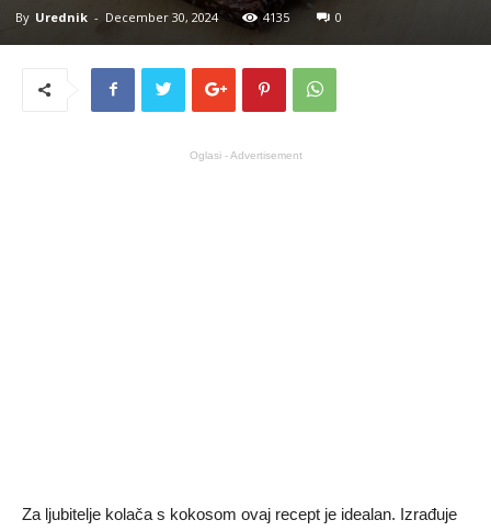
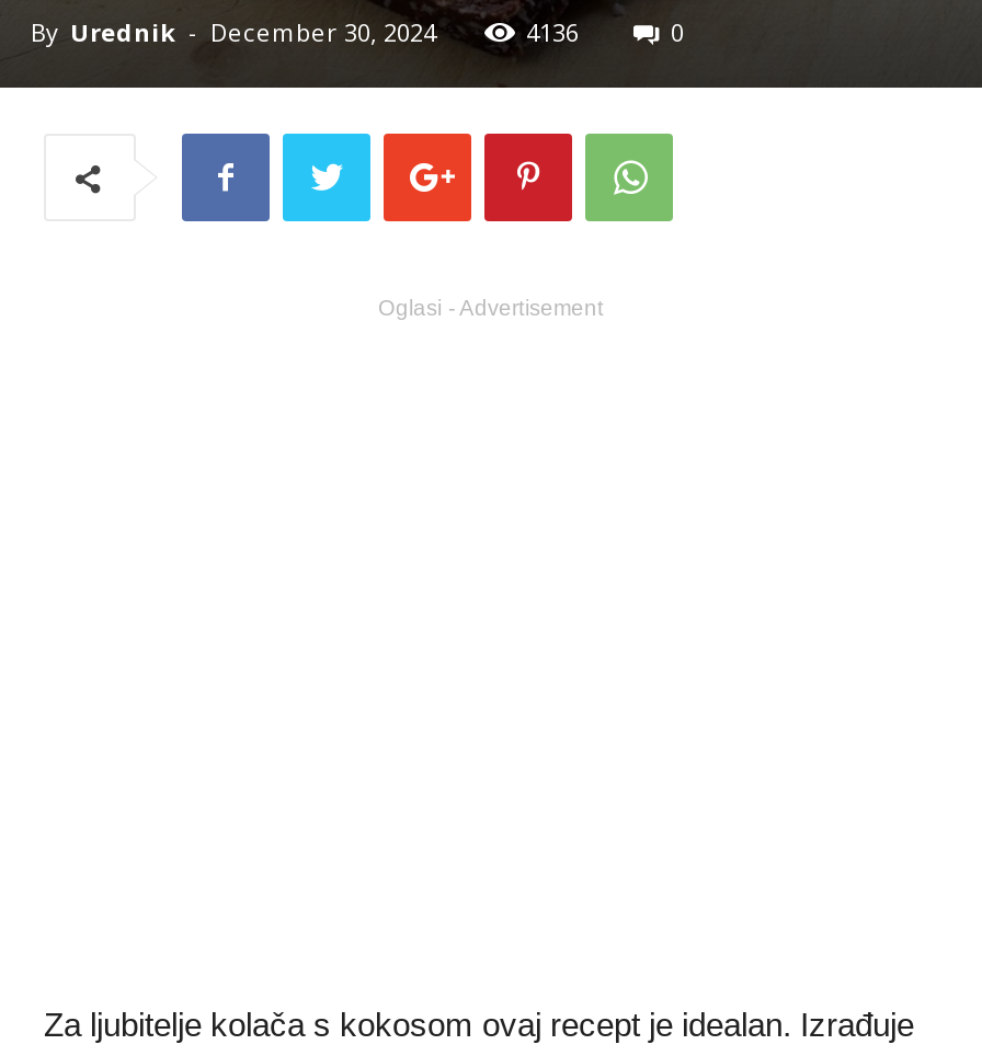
[263,8,289,25] 4135 -> [526,16,579,49] 4136

